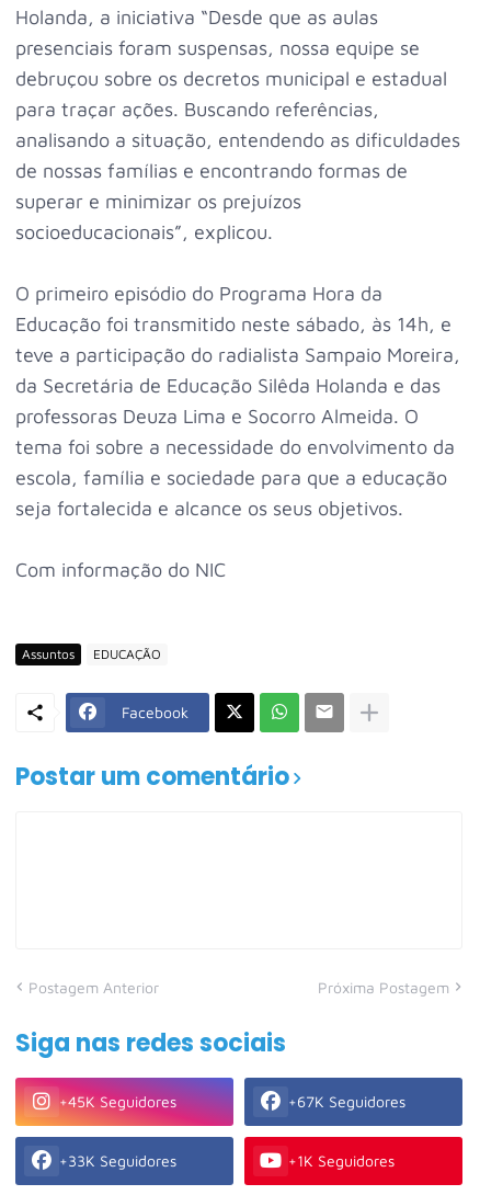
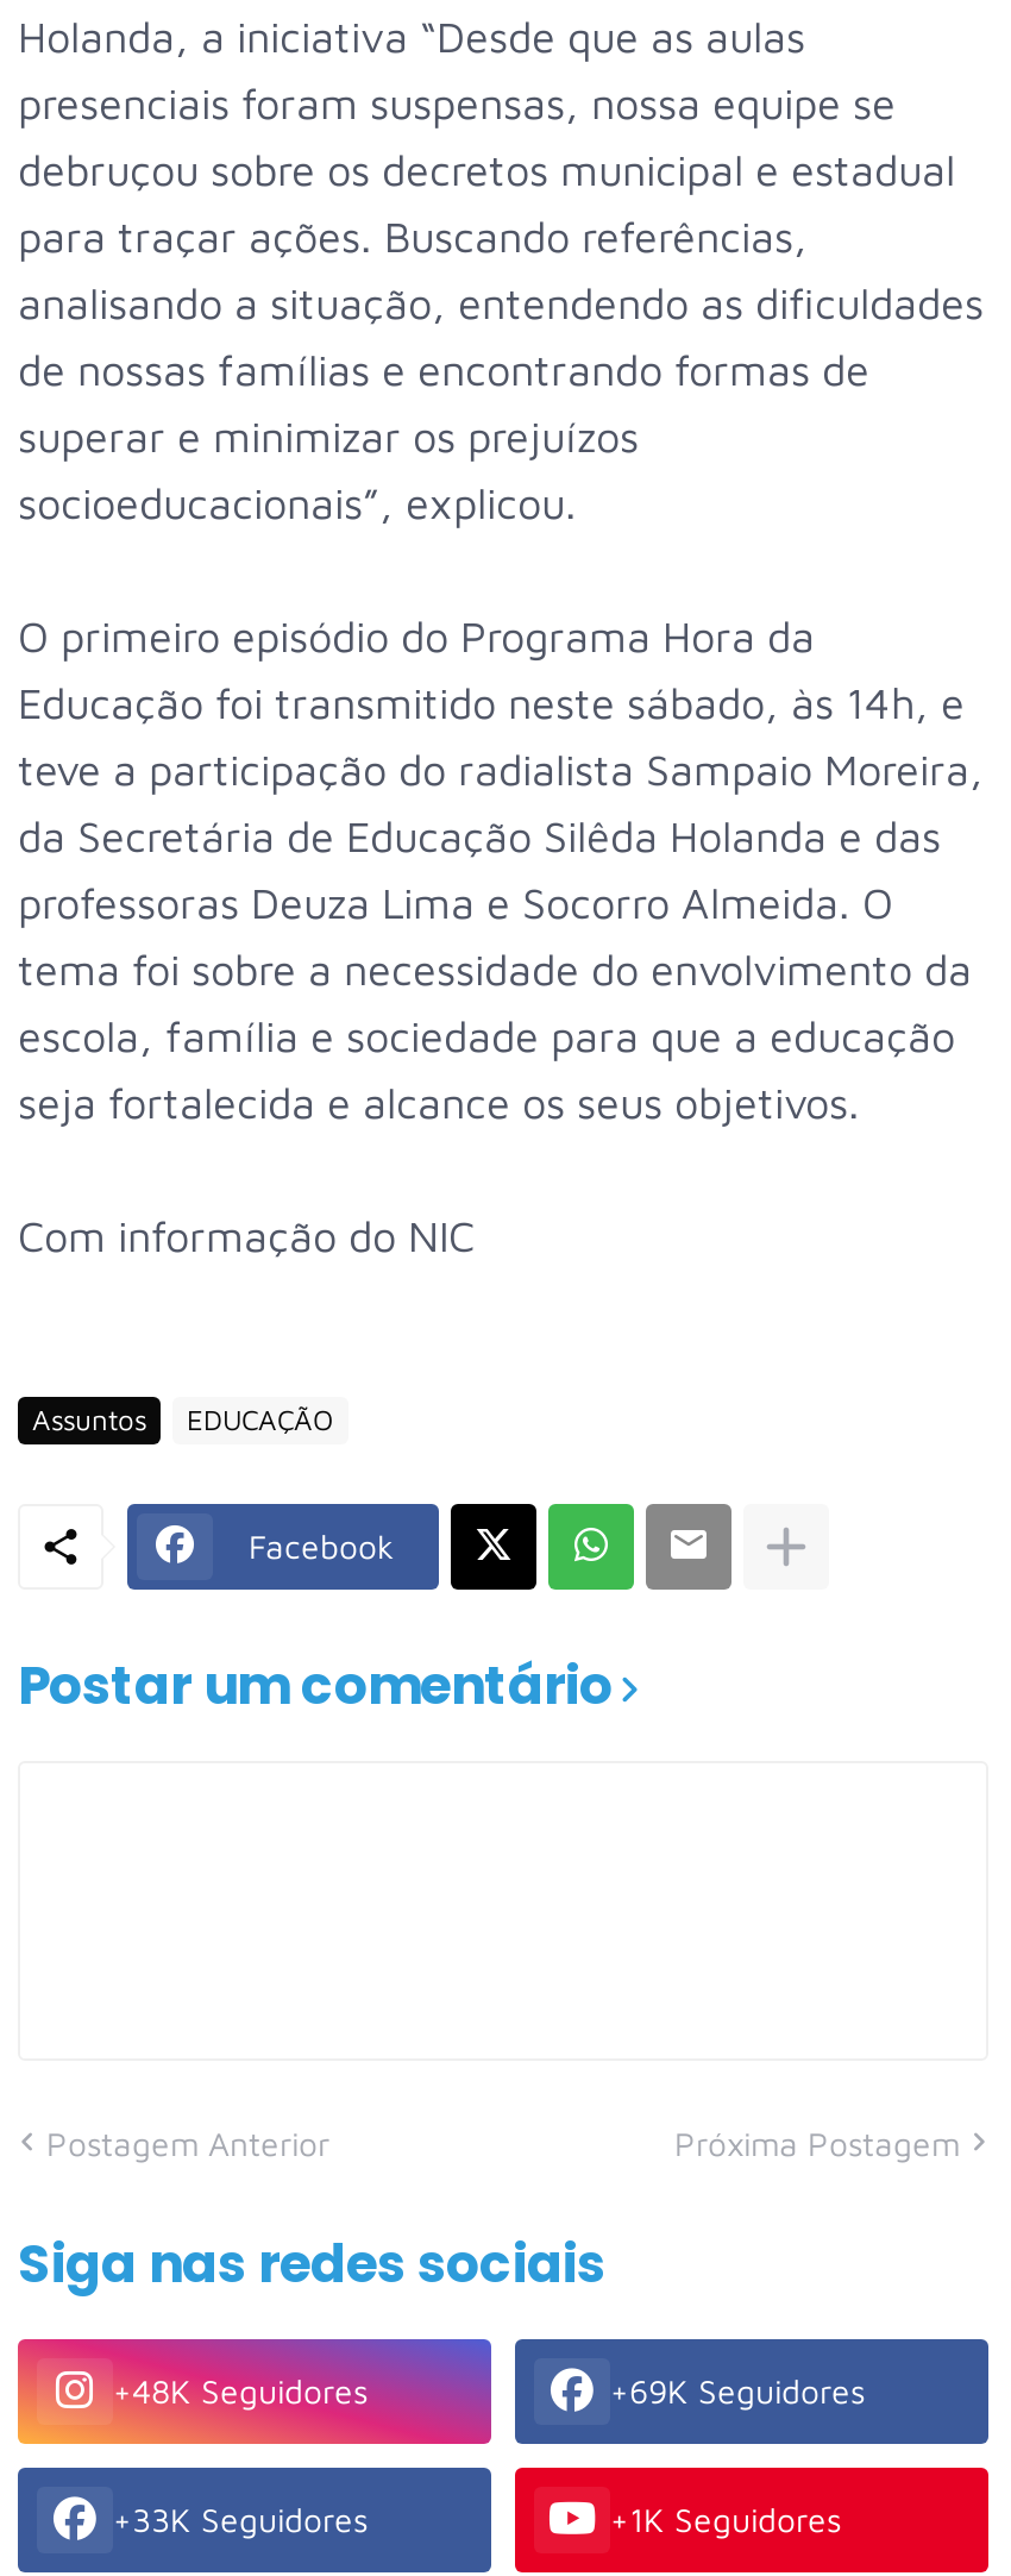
[59,1092,176,1111] +45K Seguidores -> [113,2370,368,2411] +48K Seguidores
[288,1092,405,1111] +67K Seguidores -> [610,2370,865,2411] +69K Seguidores

